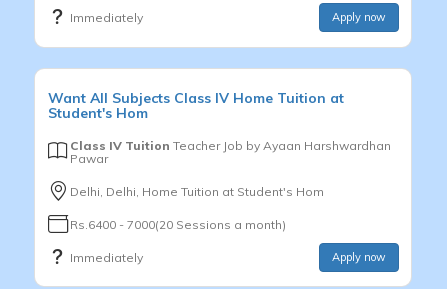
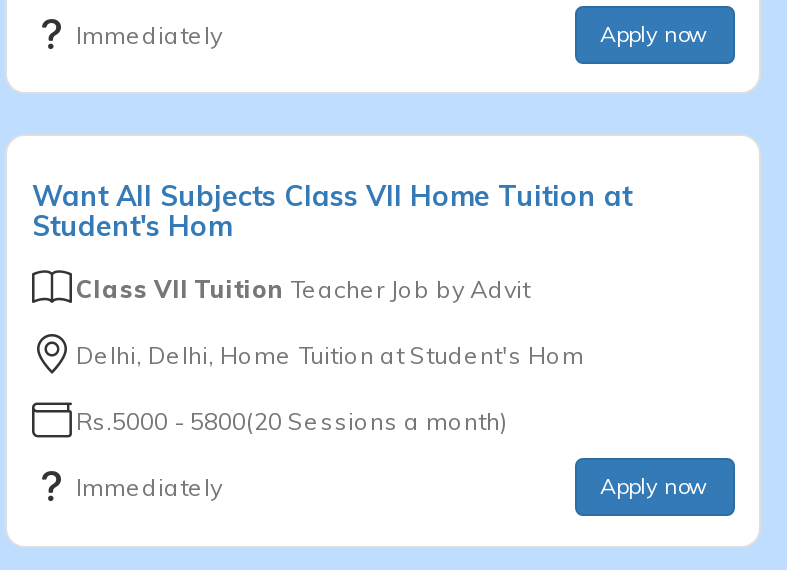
[47,89,343,107] Want All Subjects Class IV Home Tuition at -> [32,178,632,214] Want All Subjects Class VII Home Tuition at
[69,138,390,166] Class IV Tuition Teacher Job by Ayaan Harshwardhan | Pawar -> [76,275,530,305] Class VII Tuition Teacher Job by Advit
[69,217,285,232] Rs.6400 - 7000(20 Sessions a month) -> [76,407,508,437] Rs.5000 - 5800(20 Sessions a month)

